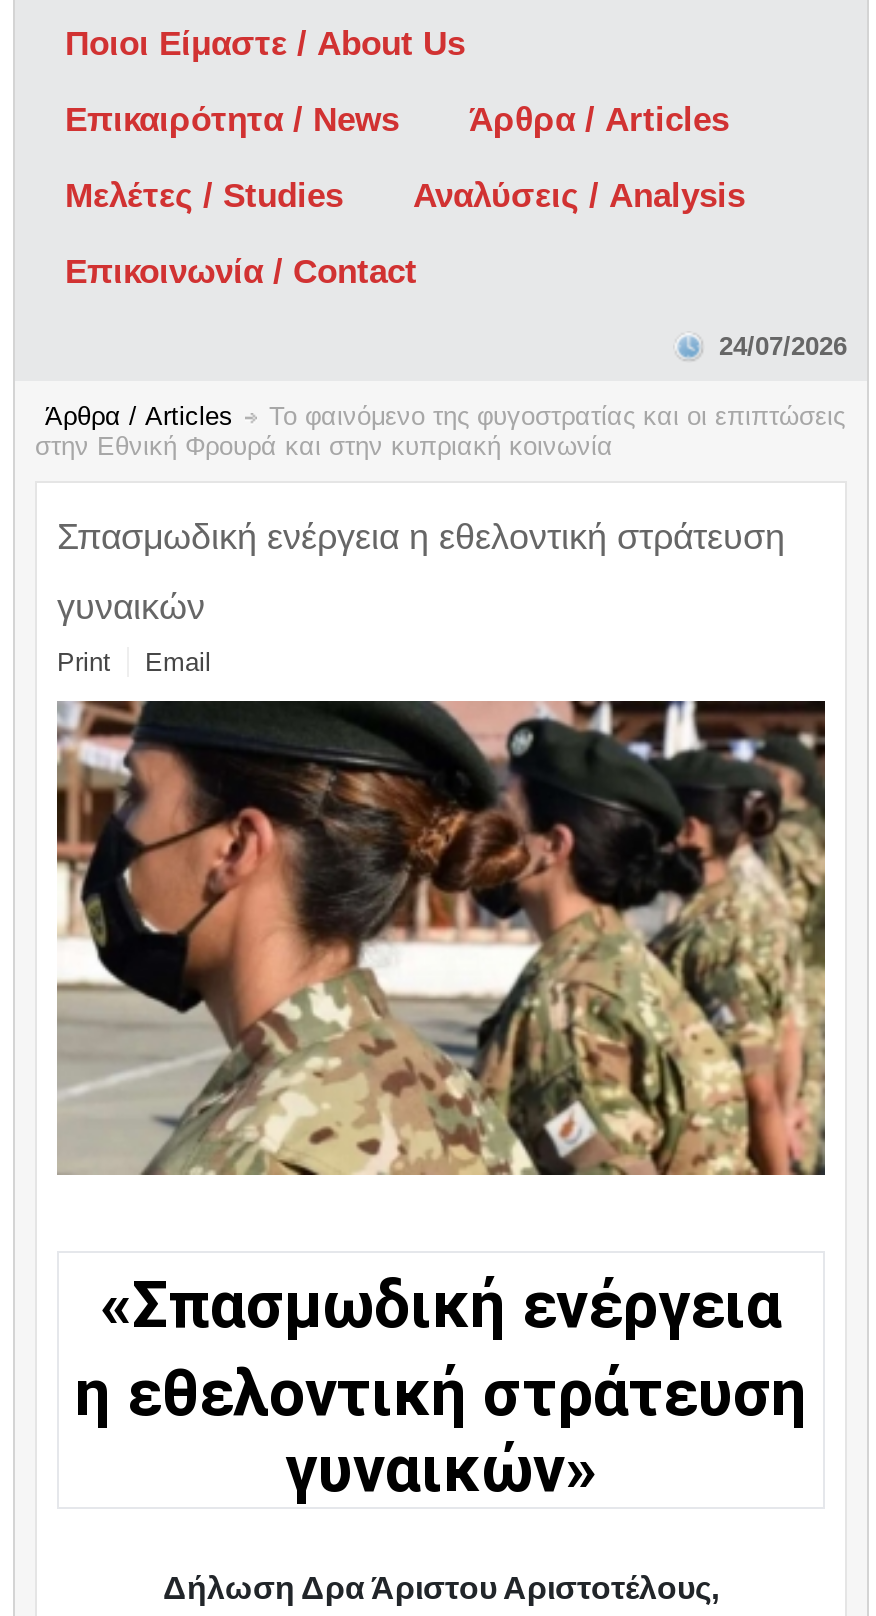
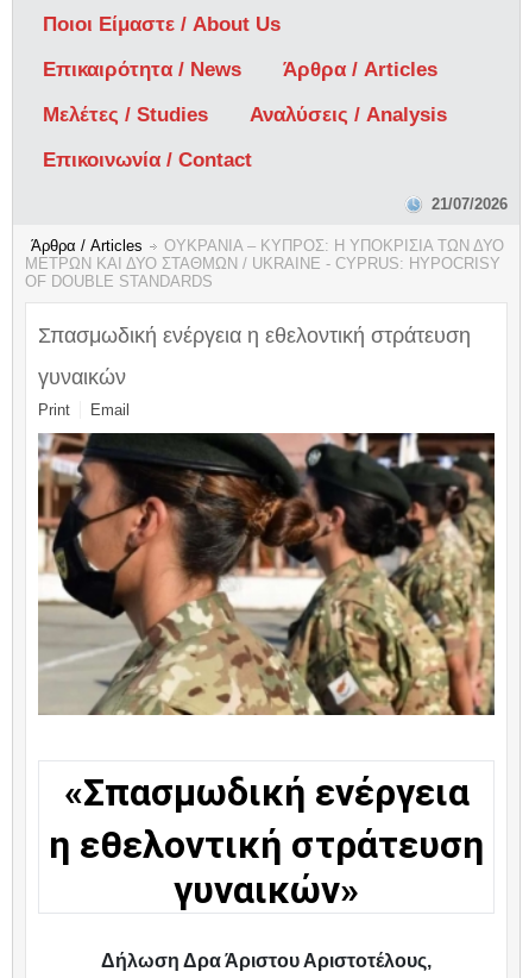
[719,331,847,361] 24/07/2026 -> [432,195,508,213] 21/07/2026
[35,401,845,461] Το φαινόμενο της φυγοστρατίας και οι επιπτώσεις | στην Εθνική Φρουρά και στην κυπριακή κοινωνία -> [25,237,504,290] ΟΥΚΡΑΝΙΑ – ΚΥΠΡΟΣ: Η ΥΠΟΚΡΙΣΙΑ ΤΩΝ ΔΥΟ | ΜΕΤΡΩΝ ΚΑΙ ΔΥΟ ΣΤΑΘΜΩΝ / UKRAINE - CYPRUS: HYPOCRISY | OF DOUBLE STANDARDS

